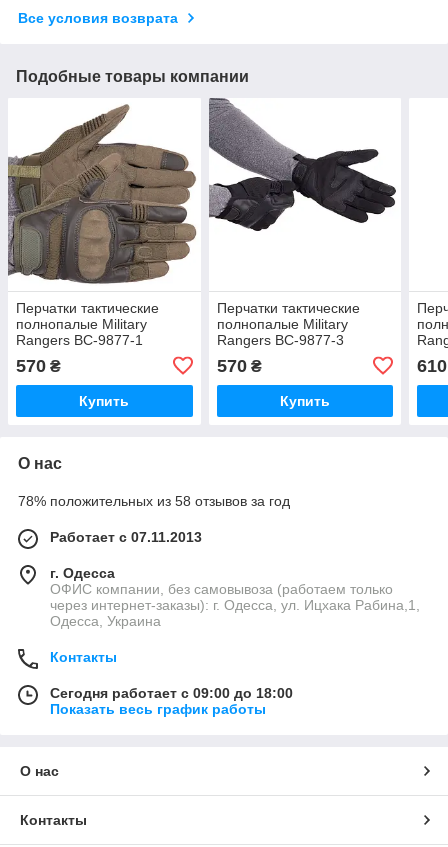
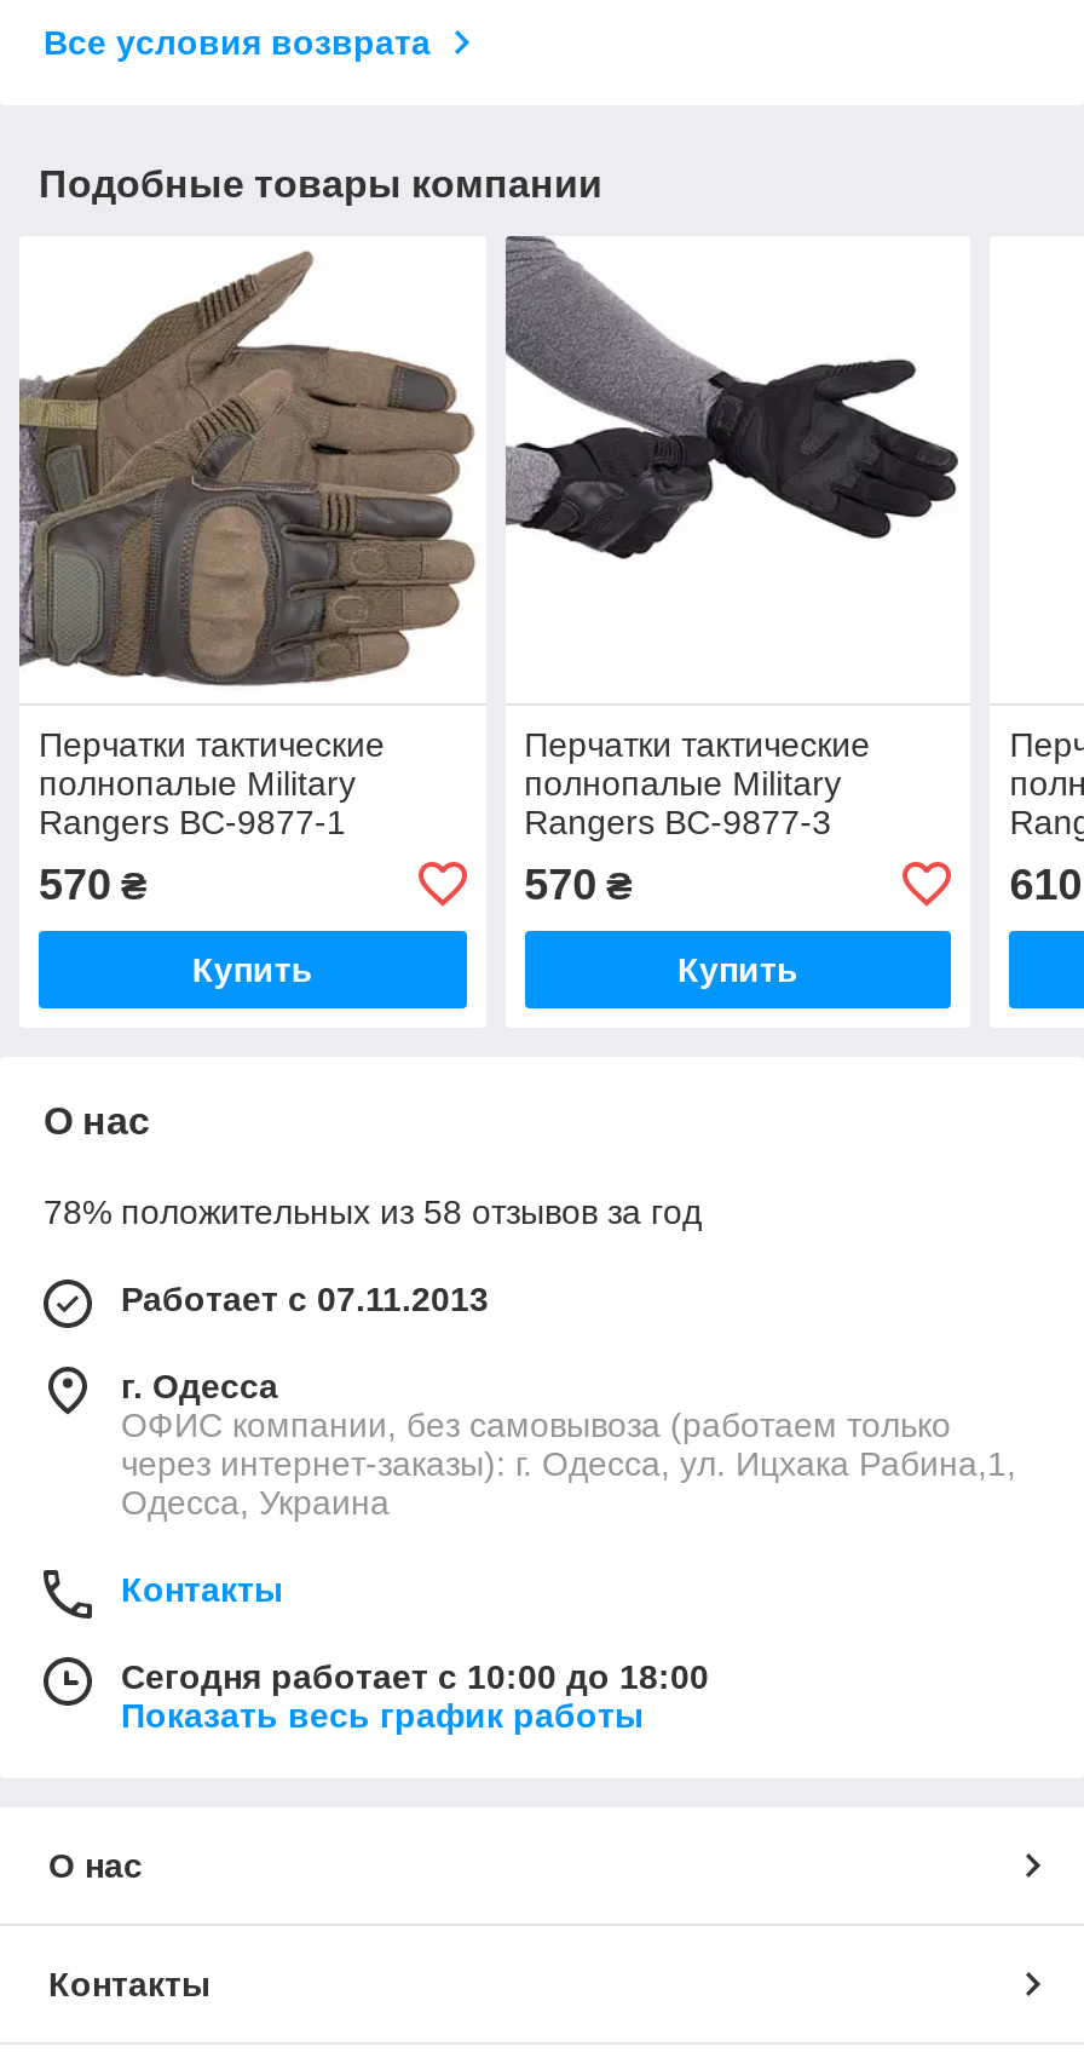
[50,685,293,701] Сегодня работает с 09:00 до 18:00 -> [121,1657,709,1696] Сегодня работает с 10:00 до 18:00

